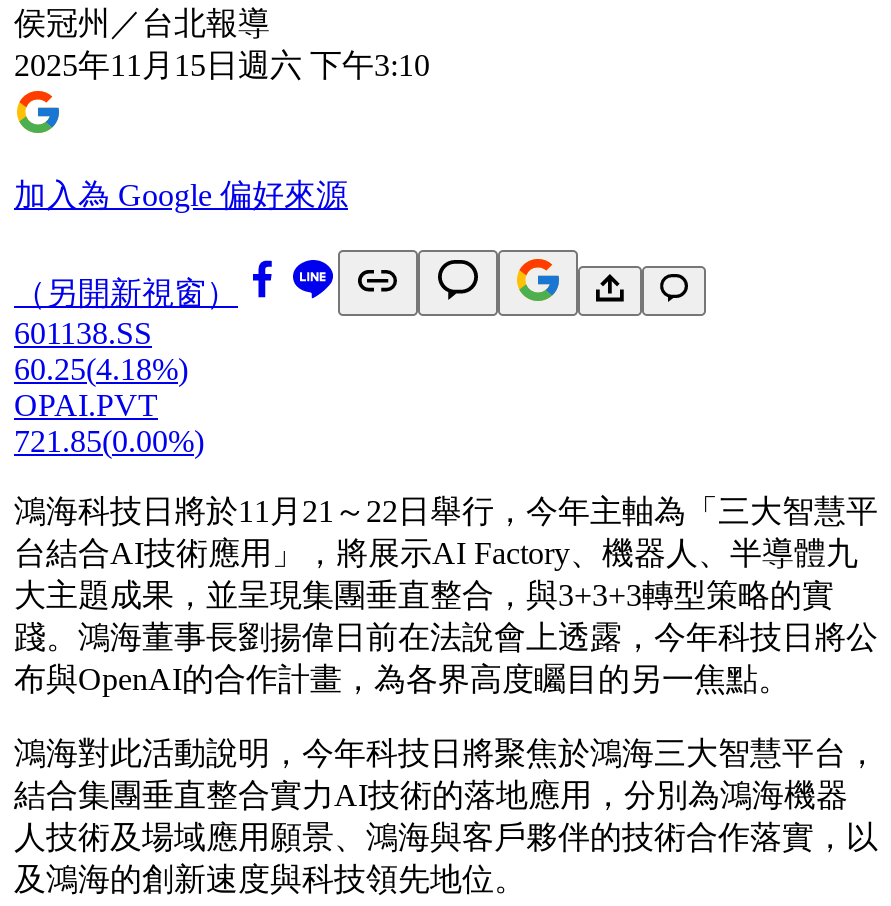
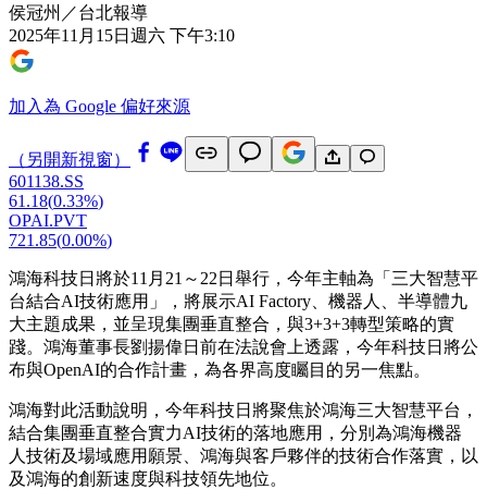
[14,353,188,387] 60.25(4.18%) -> [9,192,103,211] 61.18(0.33%)

